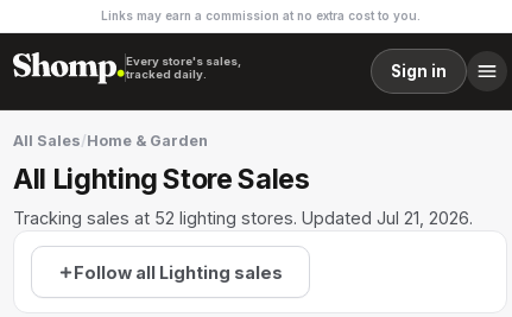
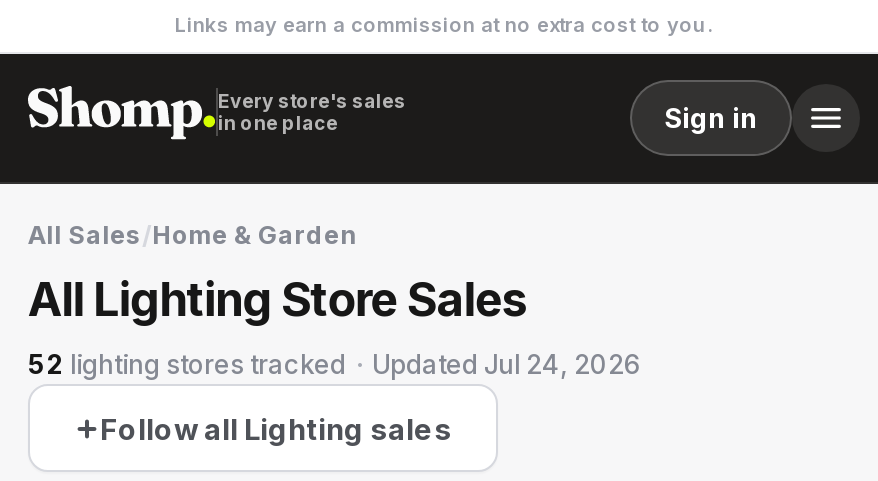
[126,55,241,81] Every store's sales, | tracked daily. -> [218,90,406,134] Every store's sales | in one place
[13,208,473,228] Tracking sales at 52 lighting stores. Updated Jul 21, 2026. -> [28,348,640,380] 52 lighting stores tracked · Updated Jul 24, 2026

